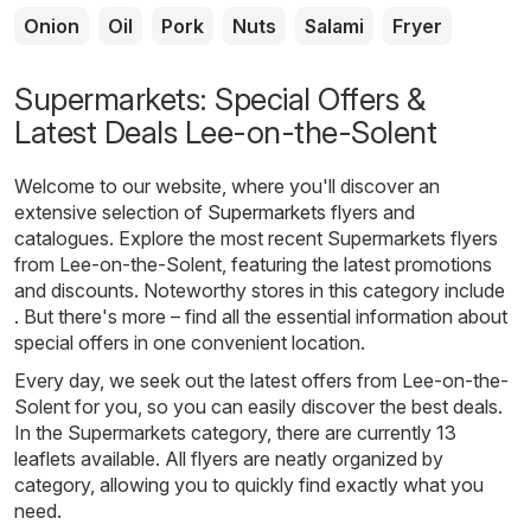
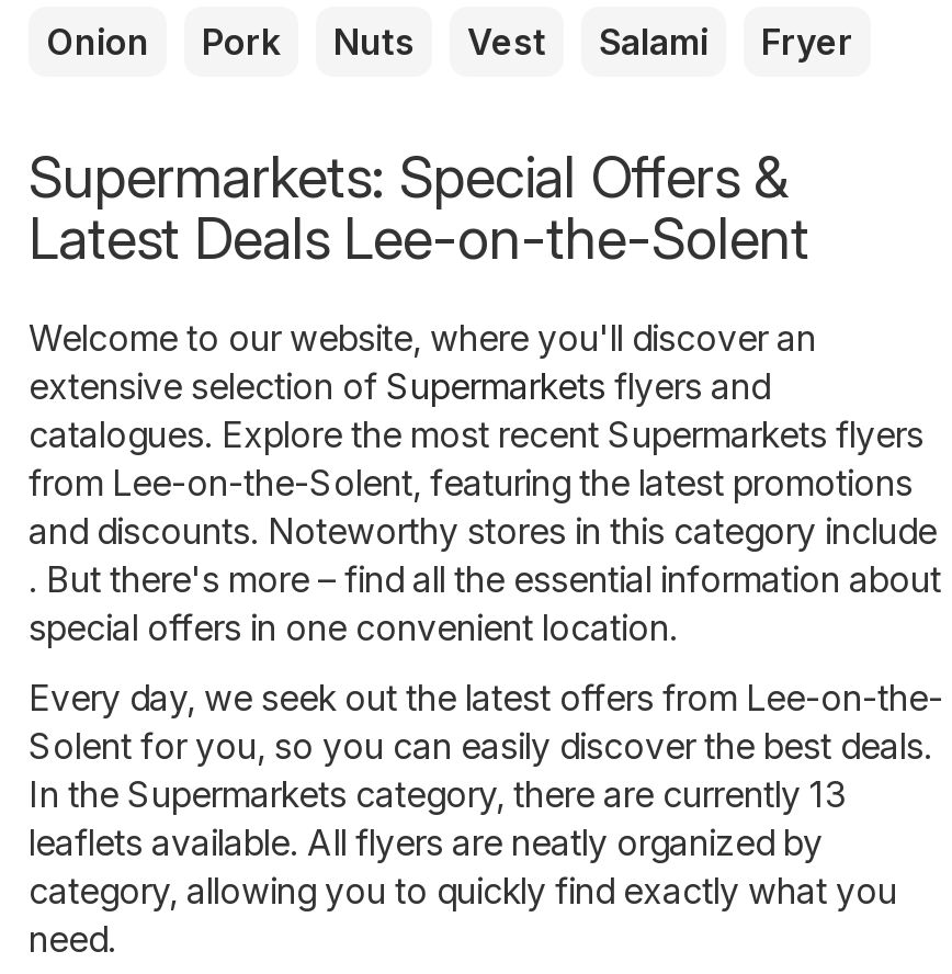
[108,15,133,39] Oil -> none
none -> [467,20,546,64] Vest

